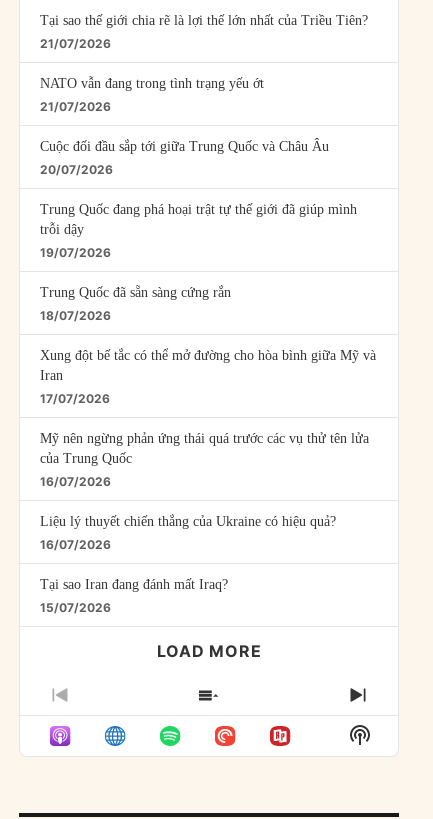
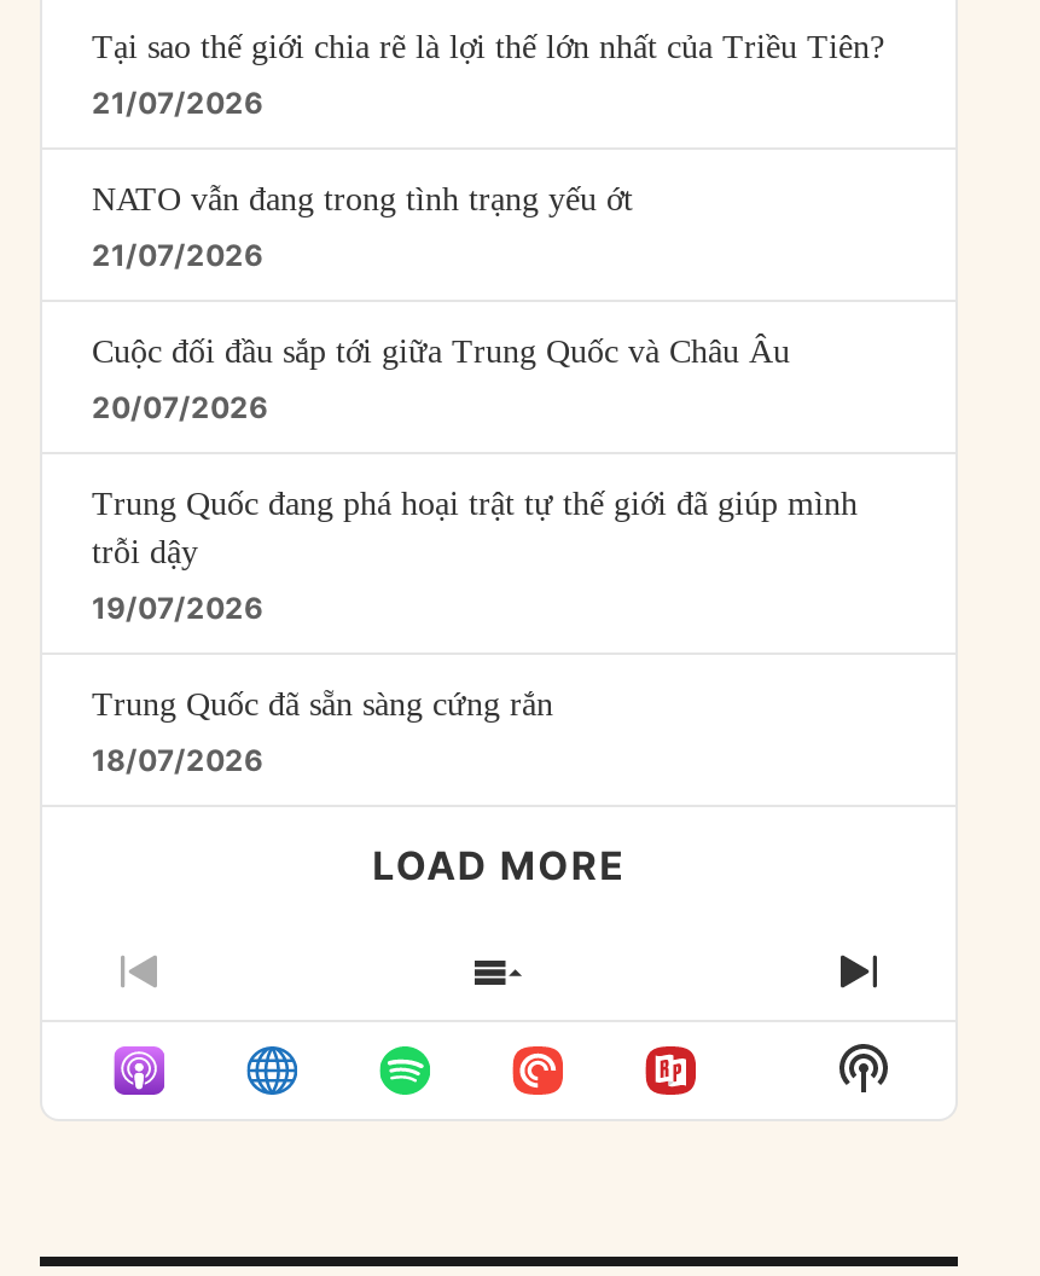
[40,348,376,615] Xung đột bế tắc có thể mở đường cho hòa bình giữa Mỹ và | Iran | 17/07/2026 | Mỹ nên ngừng phản ứng thái quá trước các vụ thử tên lửa | của Trung Quốc | 16/07/2026 | Liệu lý thuyết chiến thắng của Ukraine có hiệu quả? | 16/07/2026 | Tại sao Iran đang đánh mất Iraq? | 15/07/2026 -> none

